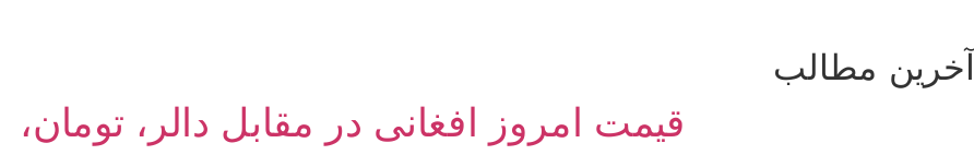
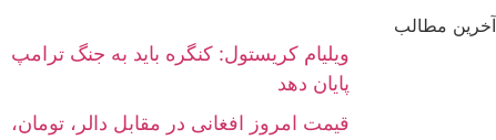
none -> [11,42,350,95] ویلیام کریستول: کنگره باید به جنگ ترامپ | پایان دهد

